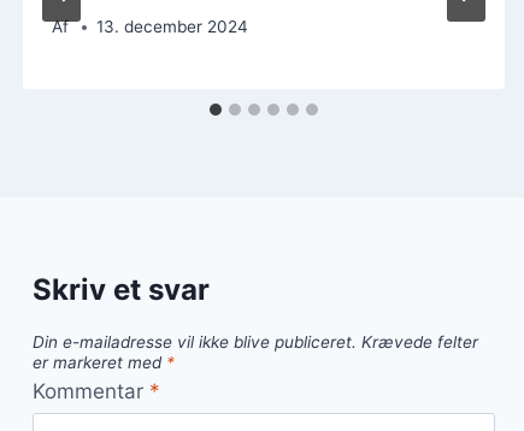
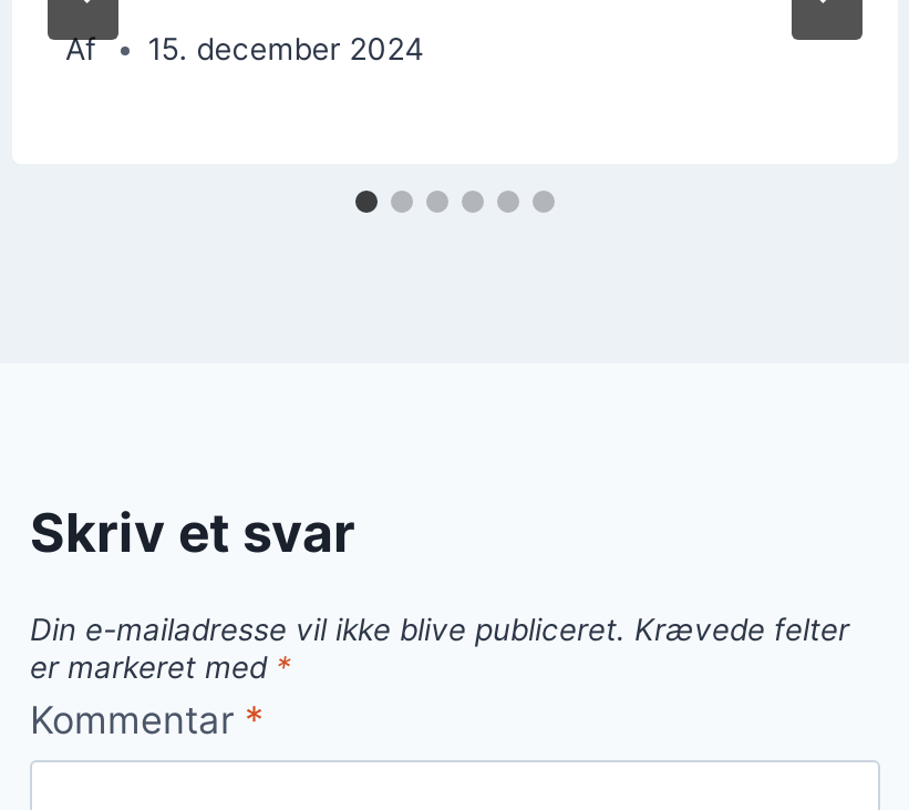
[97,17,248,36] 13. december 2024 -> [148,31,424,67] 15. december 2024

